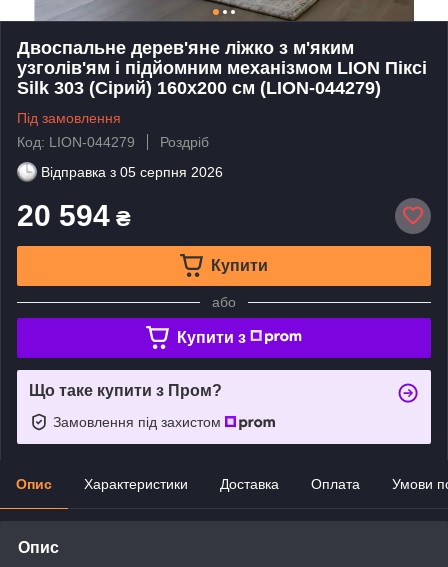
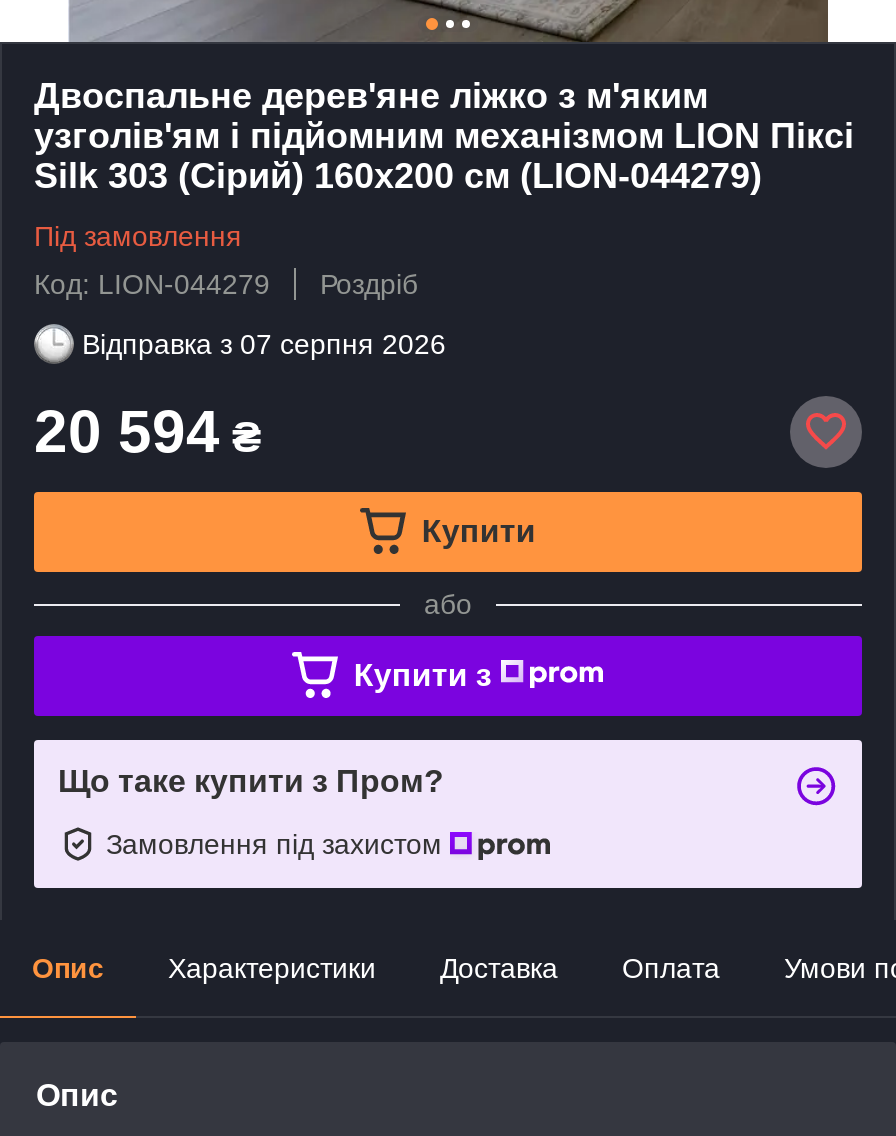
[41,164,223,180] Відправка з 05 серпня 2026 -> [82,328,446,360] Відправка з 07 серпня 2026

